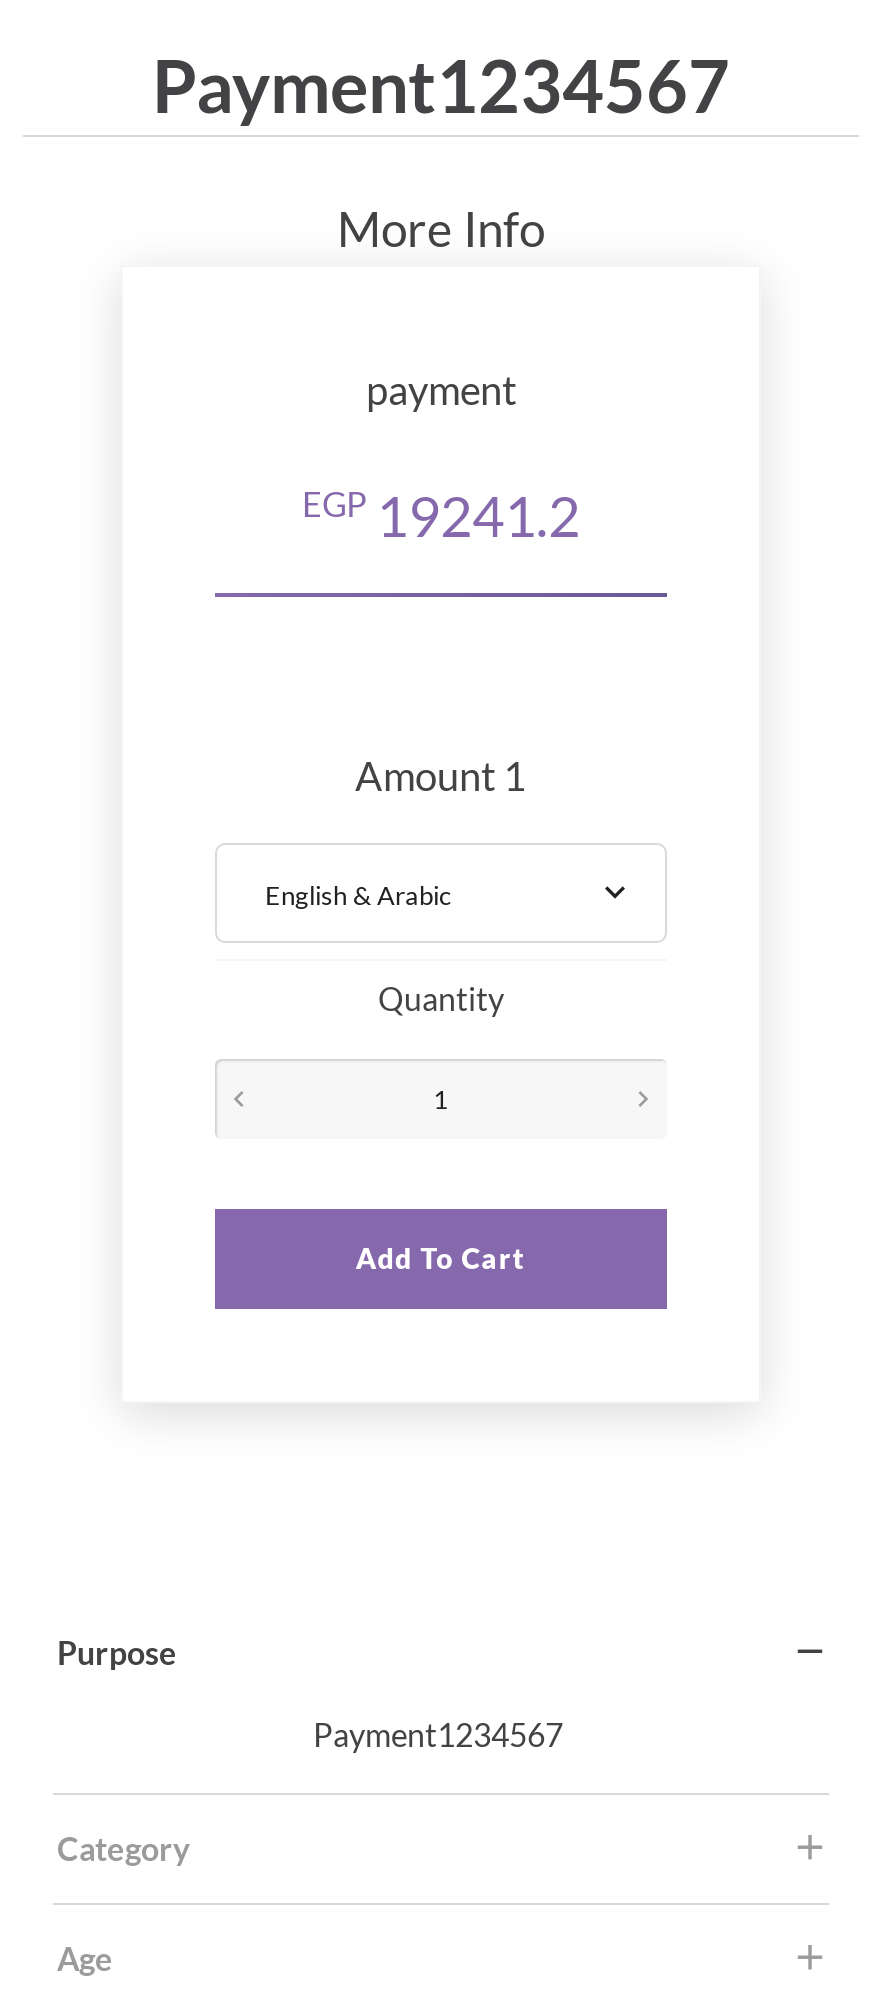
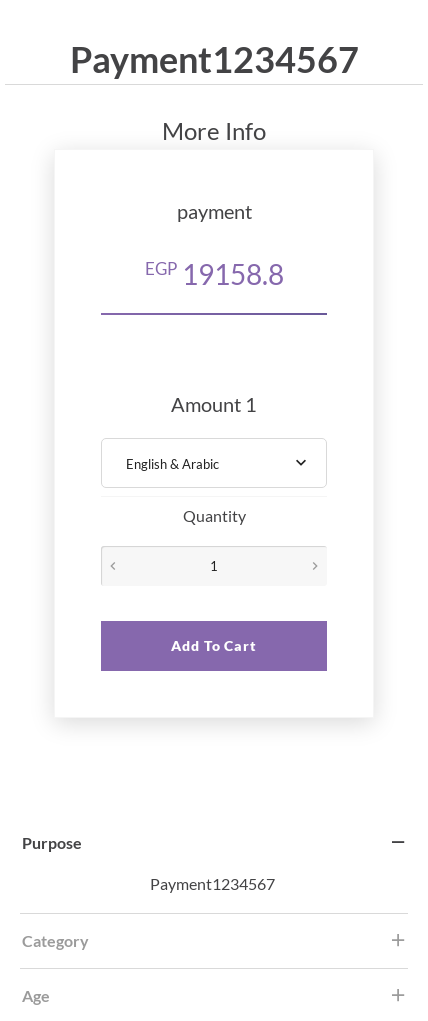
[302,481,580,549] EGP 19241.2 -> [144,257,283,291] EGP 19158.8

